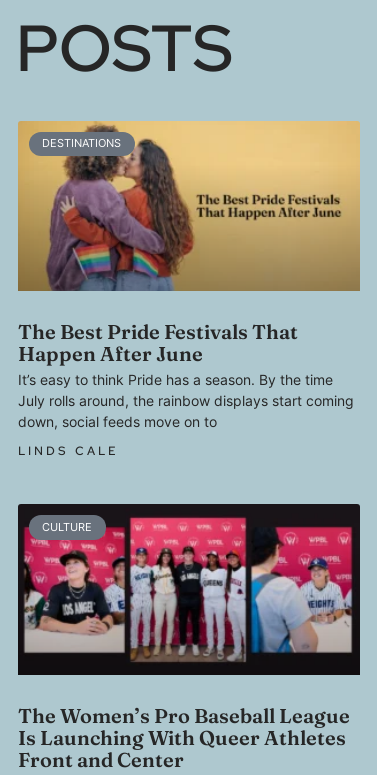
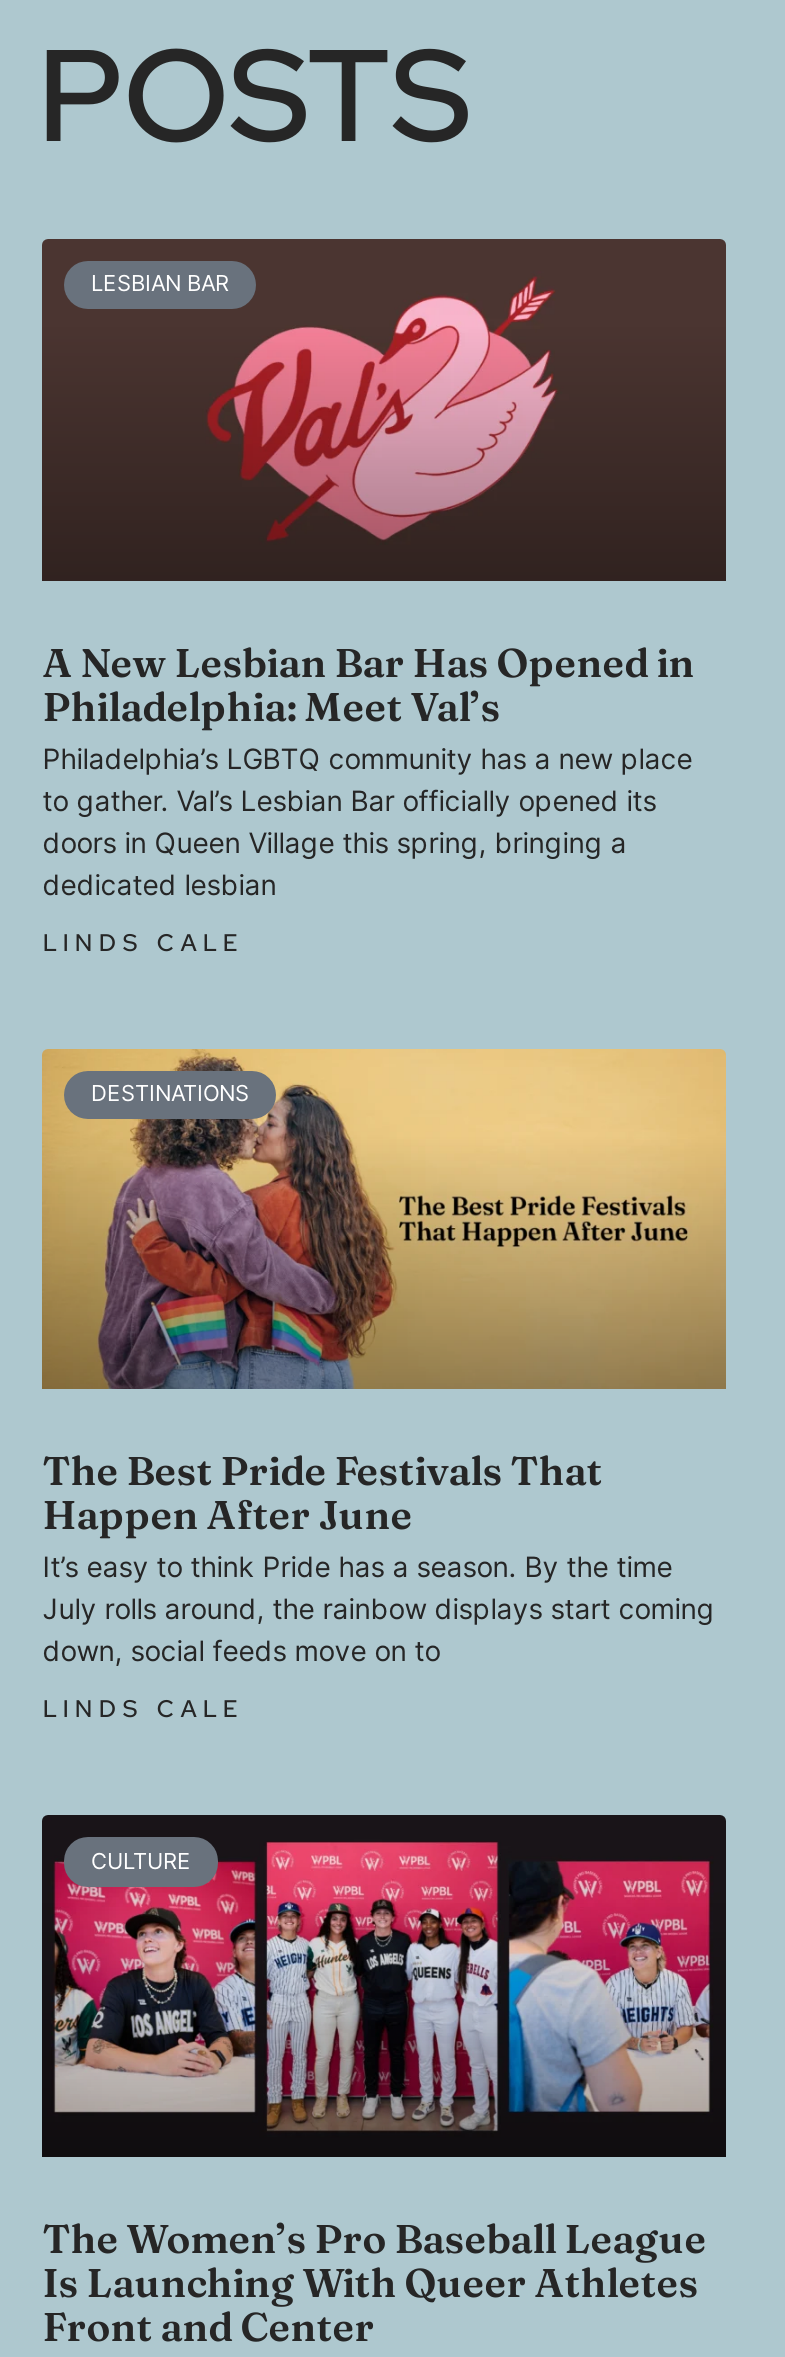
none -> [40,238,728,582] [image] | LESBIAN BAR
none -> [43,637,695,959] A New Lesbian Bar Has Opened in | Philadelphia: Meet Val’s | Philadelphia’s LGBTQ community has a new place | to gather. Val’s Lesbian Bar officially opened its | doors in Queen Village this spring, bringing a | dedicated lesbian | LINDS CALE

